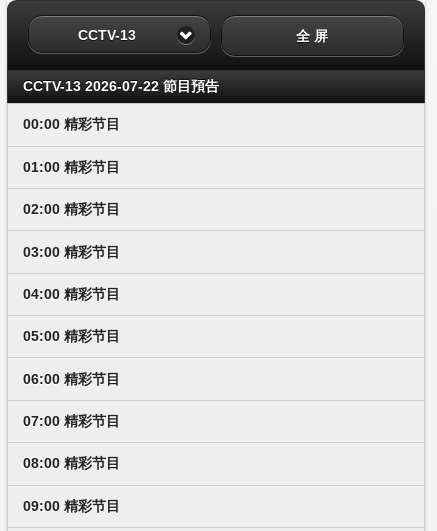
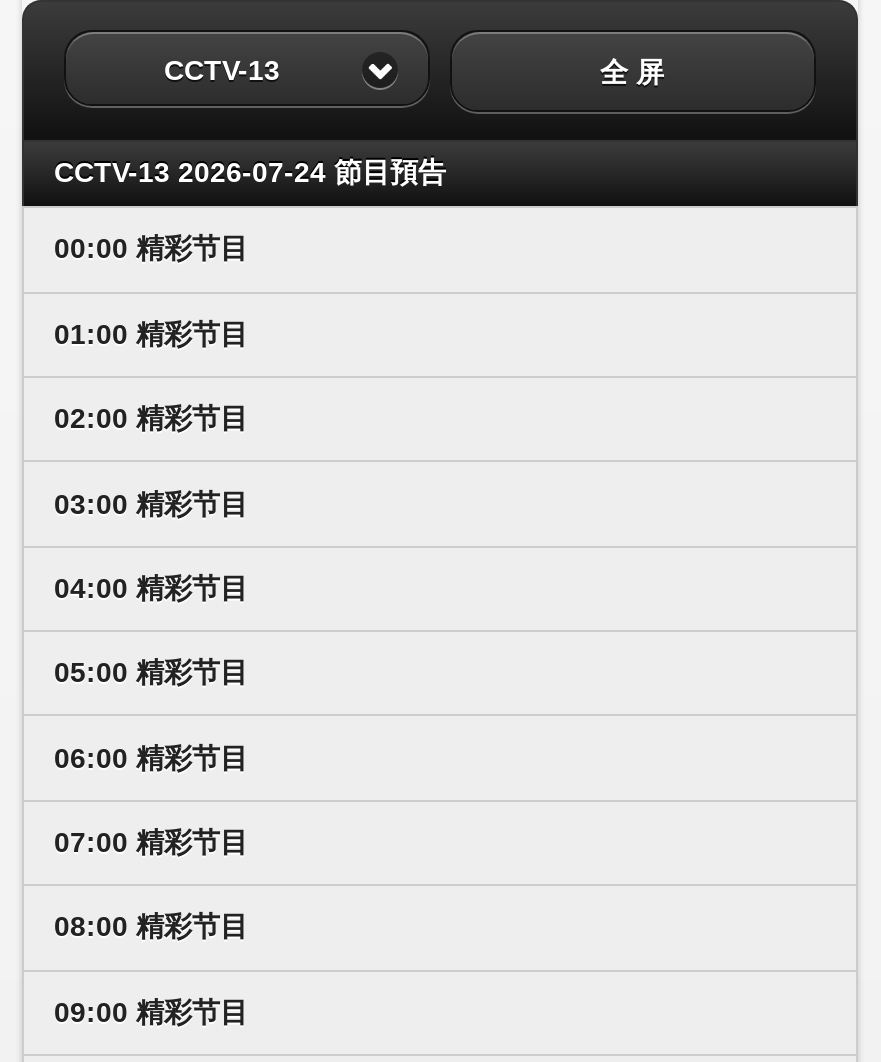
[23,78,219,94] CCTV-13 2026-07-22 節目預告 -> [54,156,446,188] CCTV-13 2026-07-24 節目預告

